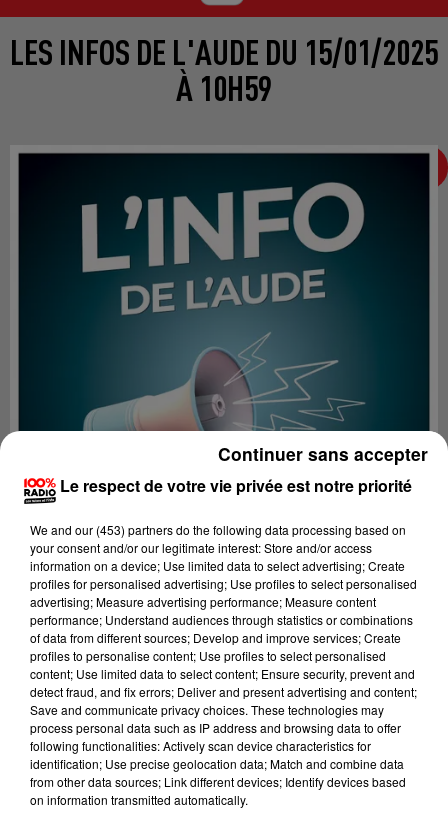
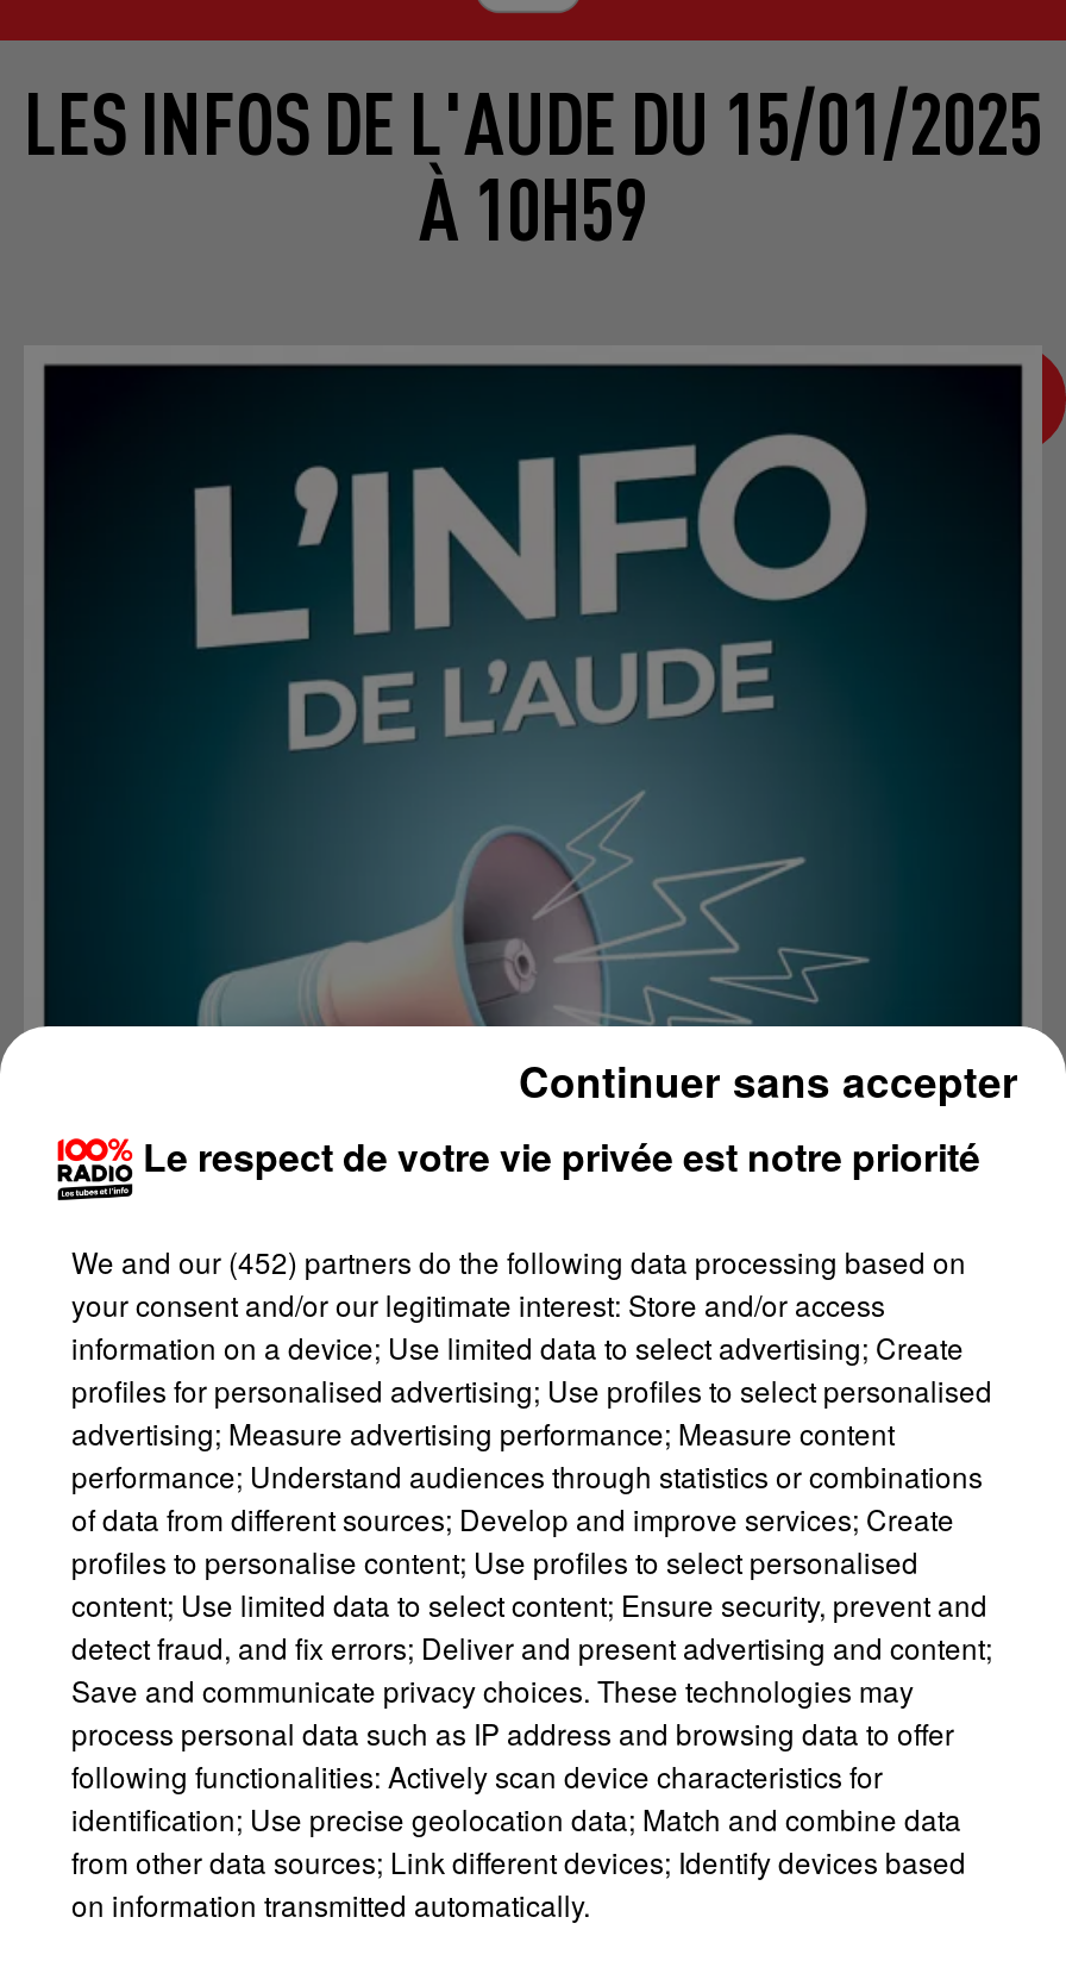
[30,521,406,538] We and our (453) partners do the following data processing based on -> [71,1241,966,1281] We and our (452) partners do the following data processing based on

